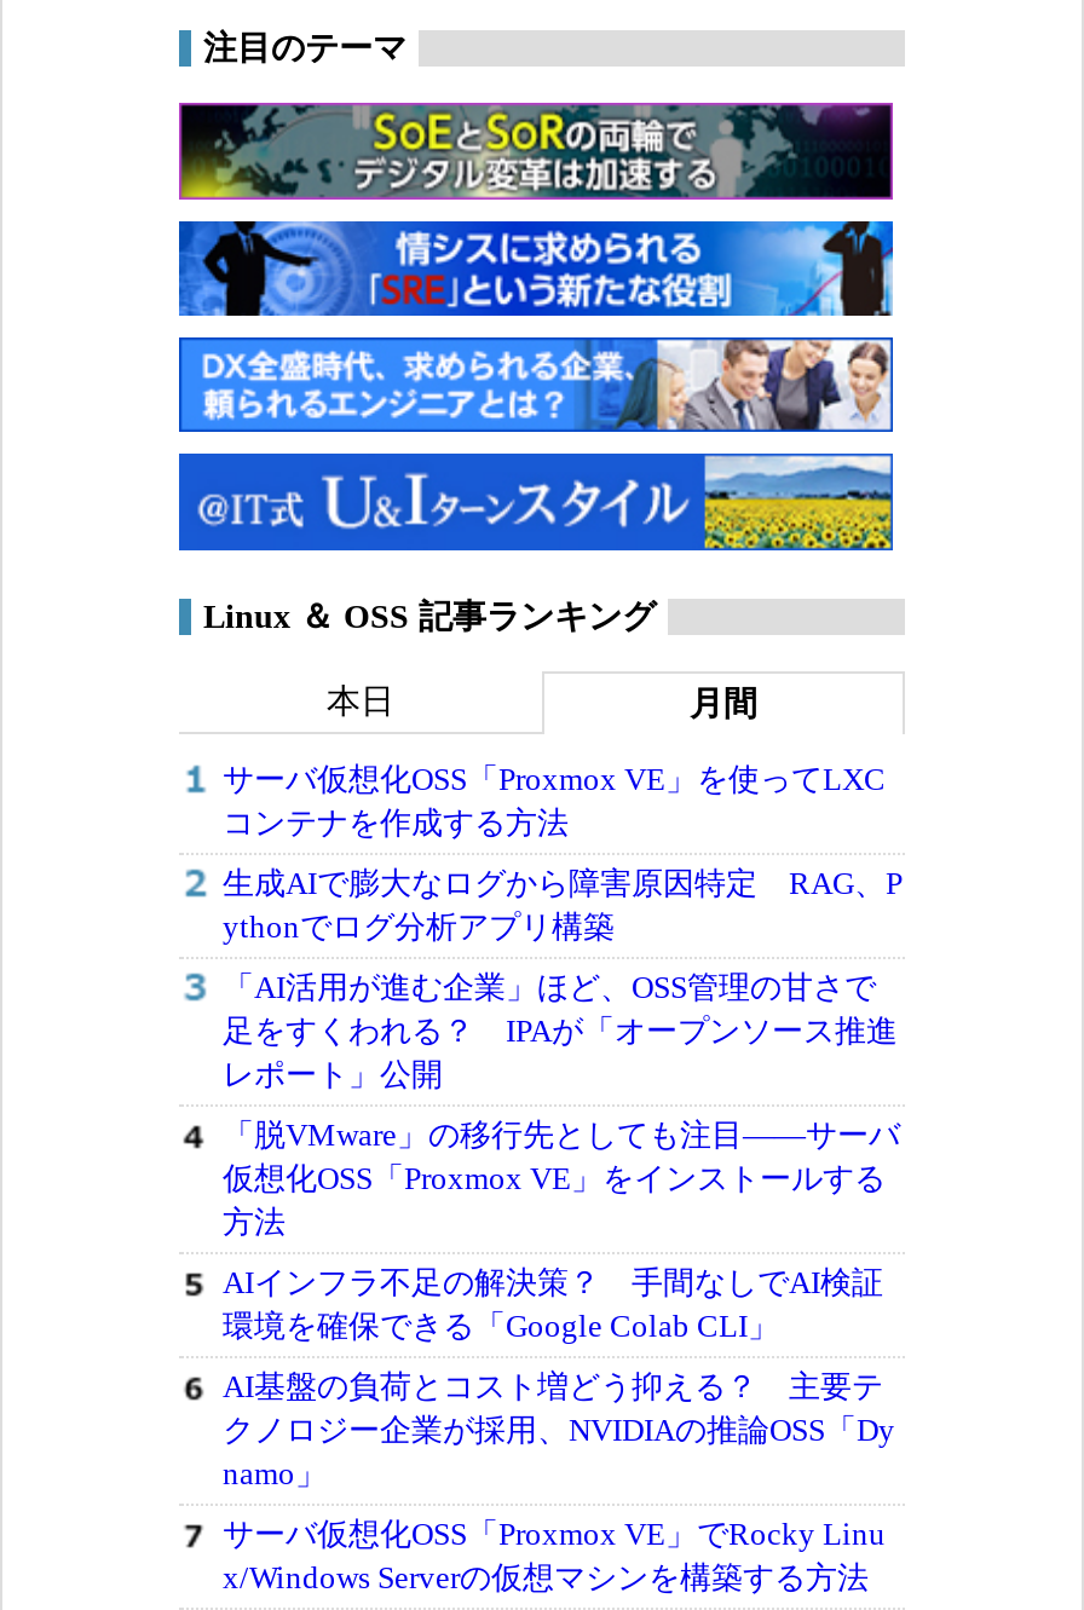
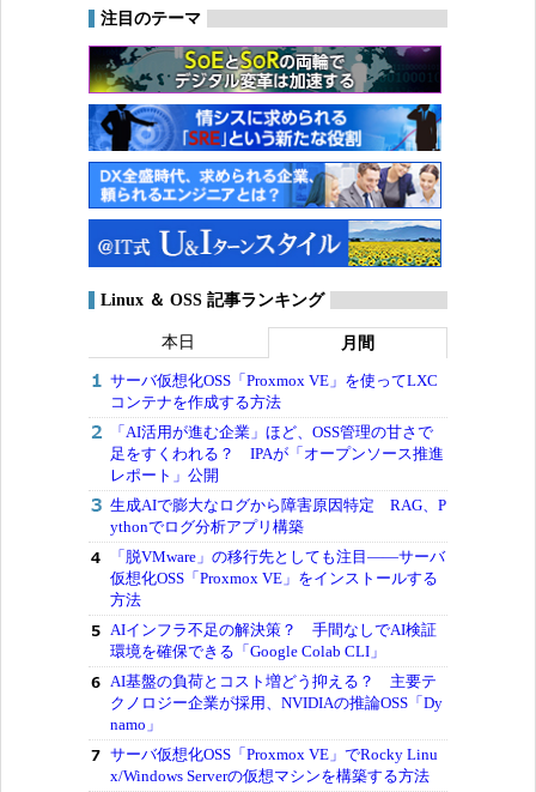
moved [223,864,903,944] -> [110,496,446,535]: 生成AIで膨大なログから障害原因特定 RAG、P | ythonでログ分析アプリ構築
moved [223,968,898,1092] -> [110,423,444,484]: 「AI活用が進む企業」ほど、OSS管理の甘さで | 足をすくわれる？ IPAが「オープンソース推進 | レポート」公開

